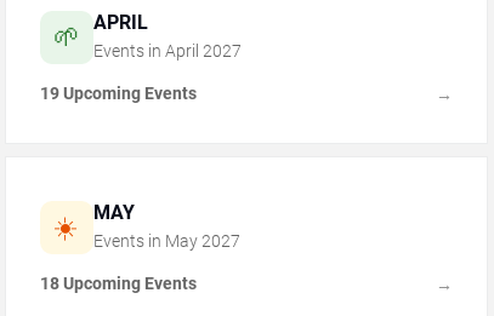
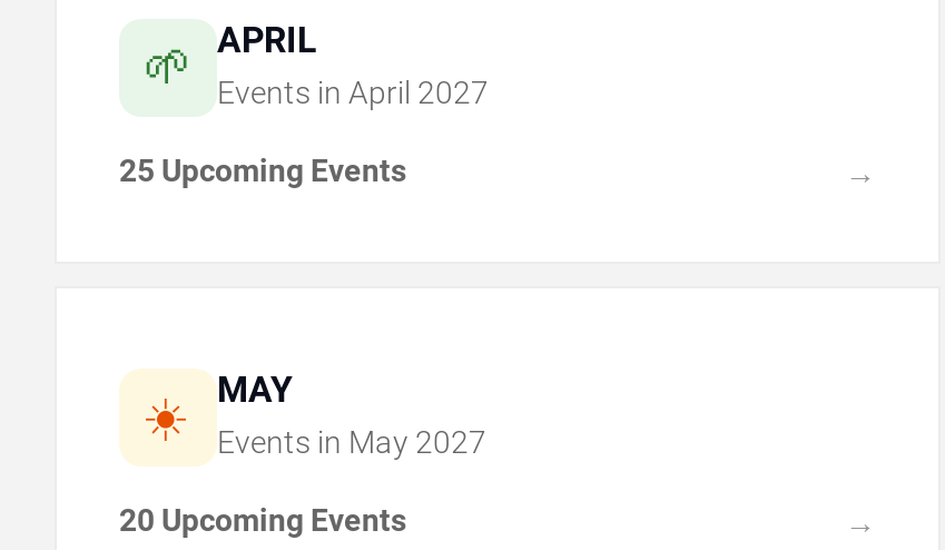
[40,84,197,104] 19 Upcoming Events -> [119,154,406,189] 25 Upcoming Events
[40,274,197,294] 18 Upcoming Events -> [119,503,406,539] 20 Upcoming Events

